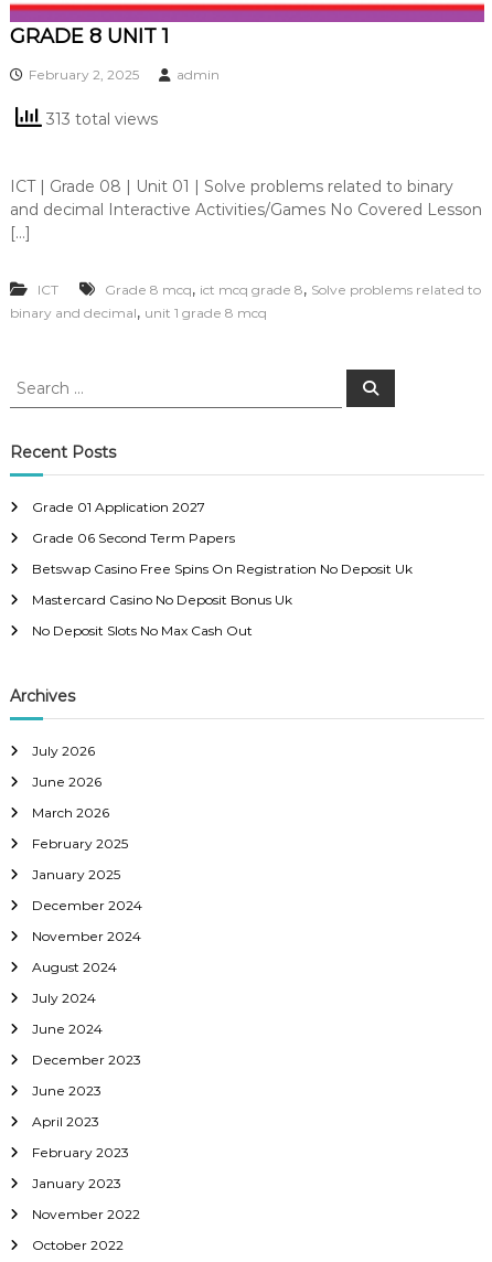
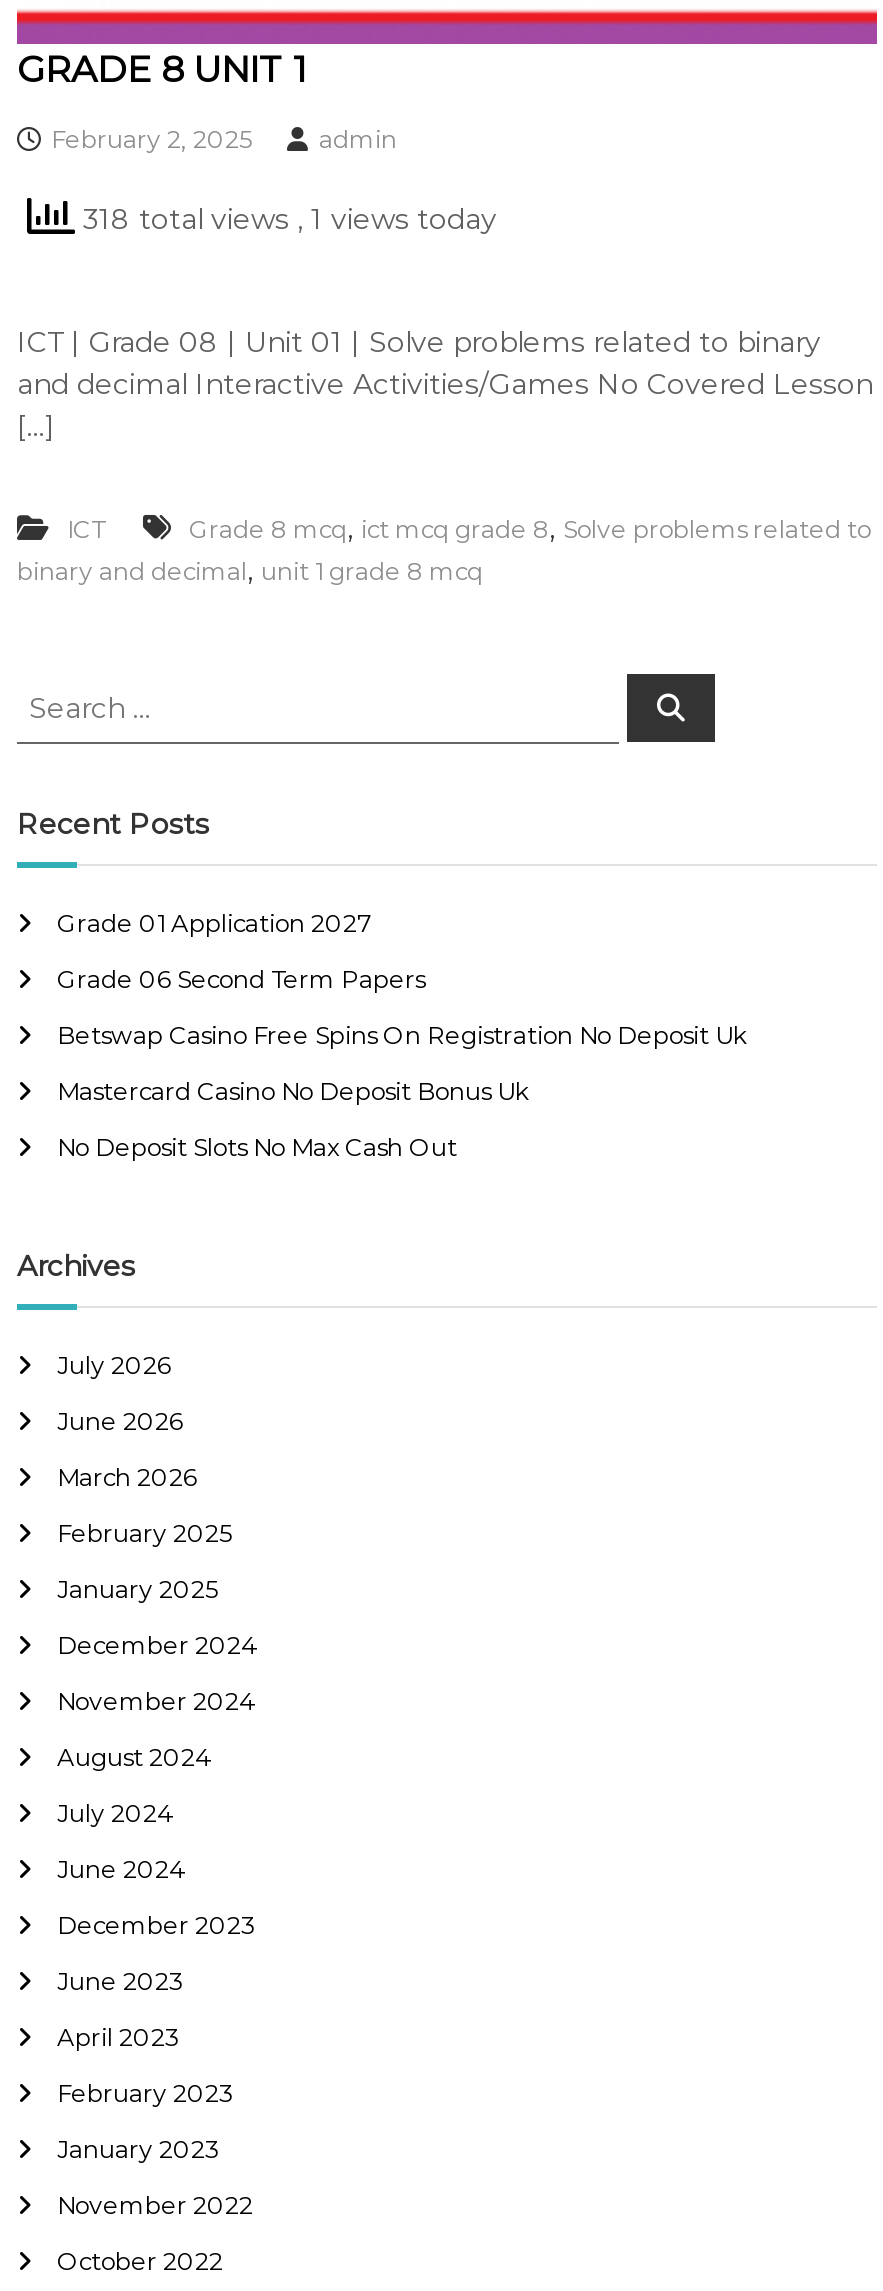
[42,109,158,129] 313 total views -> [75,202,497,238] 318 total views, 1 views today

